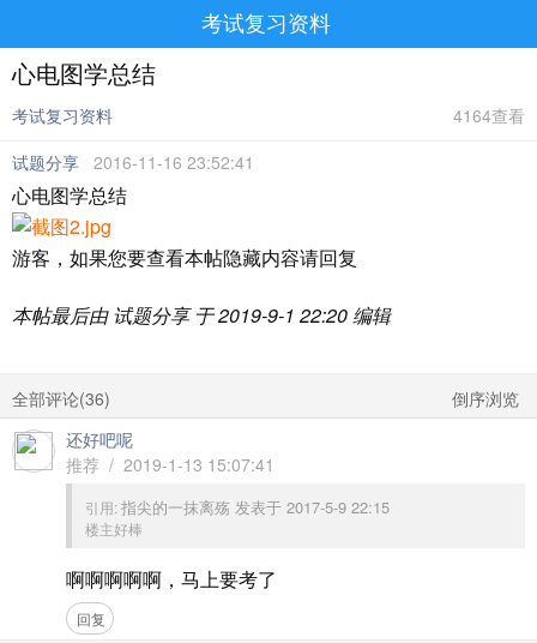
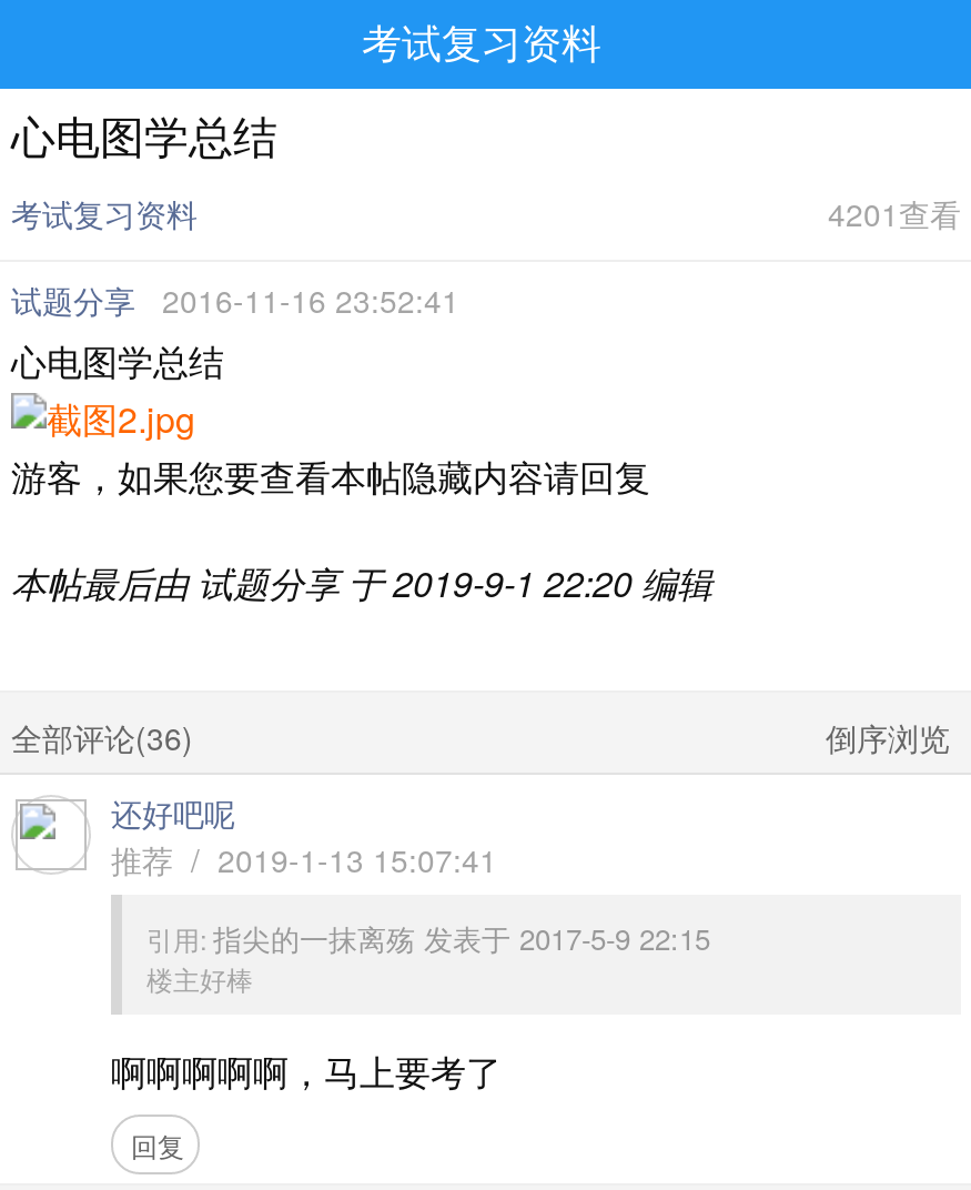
[453,103,525,127] 4164查看 -> [828,191,961,235] 4201查看

